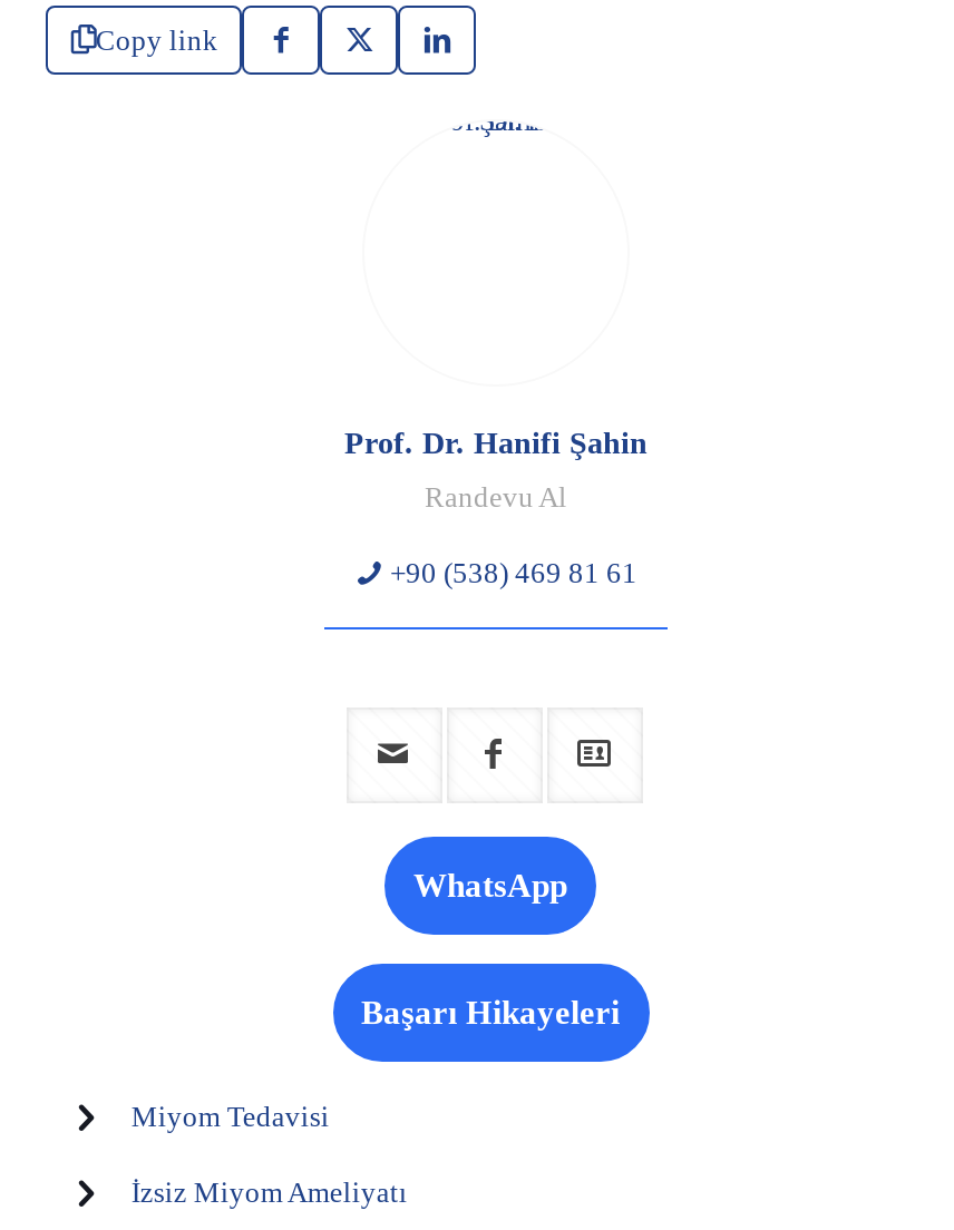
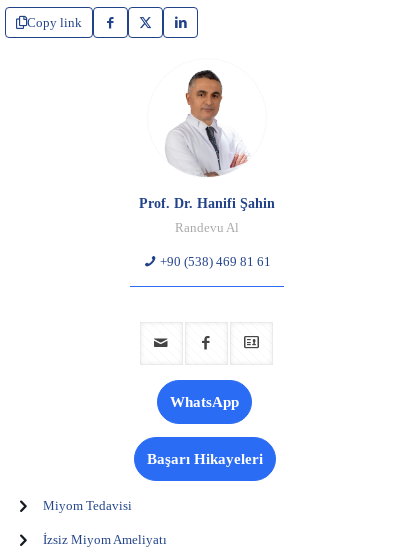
none -> [165,59,248,178] [image]

